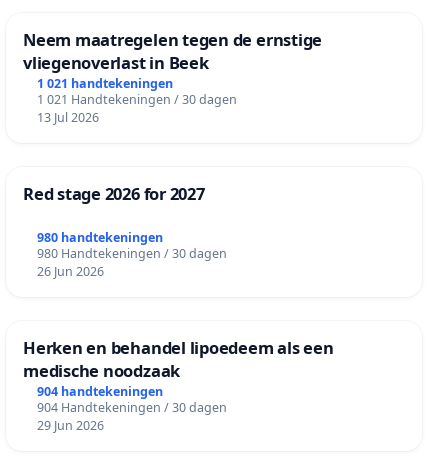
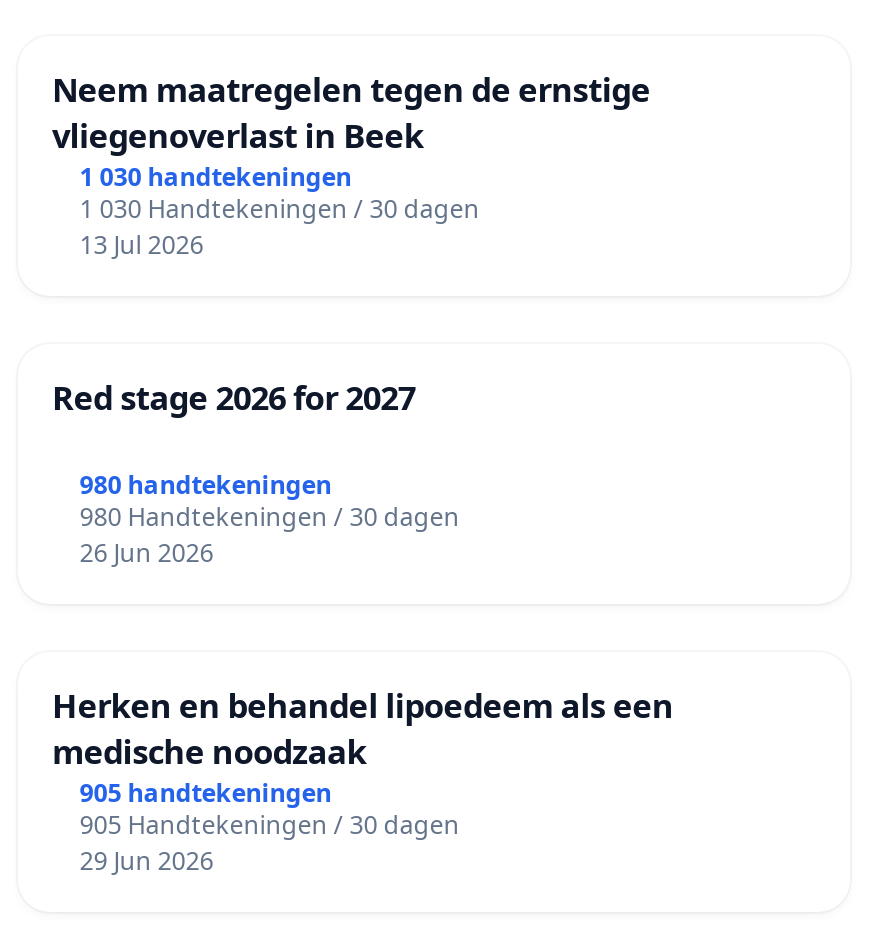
[37,75,173,92] 1 021 handtekeningen -> [80,160,352,194] 1 030 handtekeningen
[37,91,237,108] 1 021 Handtekeningen / 30 dagen -> [80,192,480,226] 1 030 Handtekeningen / 30 dagen
[37,383,163,400] 904 handtekeningen -> [80,775,332,809] 905 handtekeningen
[37,399,227,416] 904 Handtekeningen / 30 dagen -> [80,807,460,841] 905 Handtekeningen / 30 dagen

